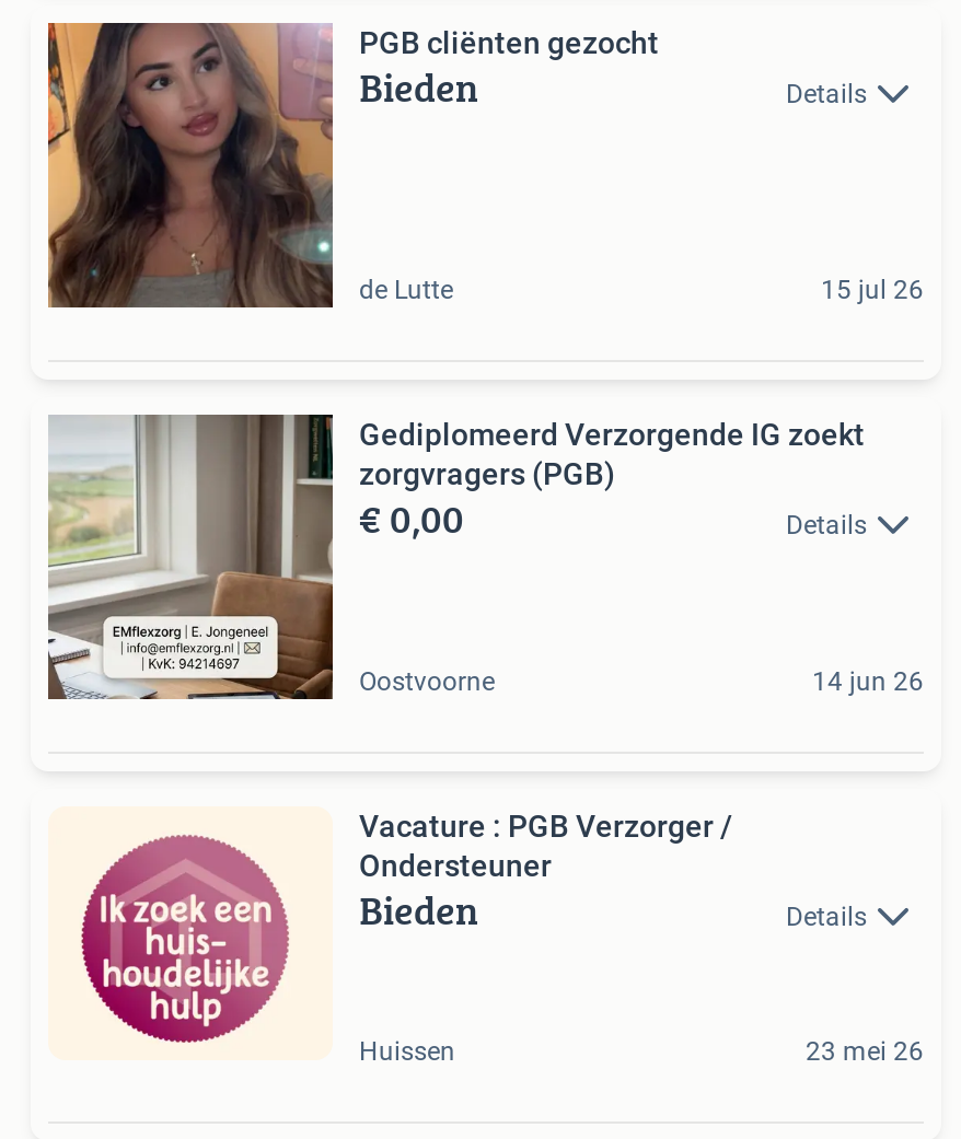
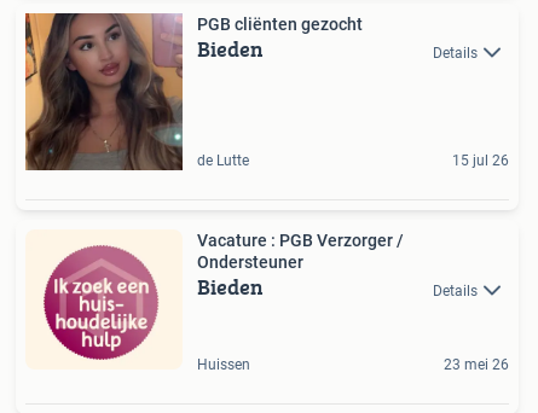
[46,412,867,699] [image] | Gediplomeerd Verzorgende IG zoekt | zorgvragers (PGB) | € 0,00 | Details -> none
[359,667,924,698] Oostvoorne | 14 jun 26 -> none

